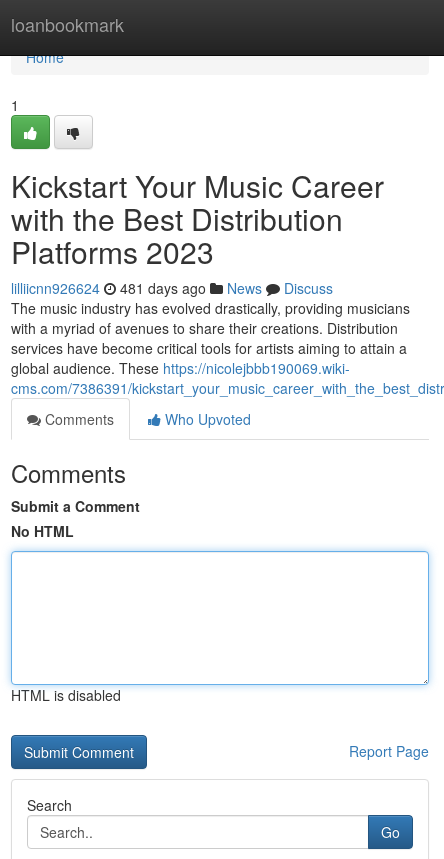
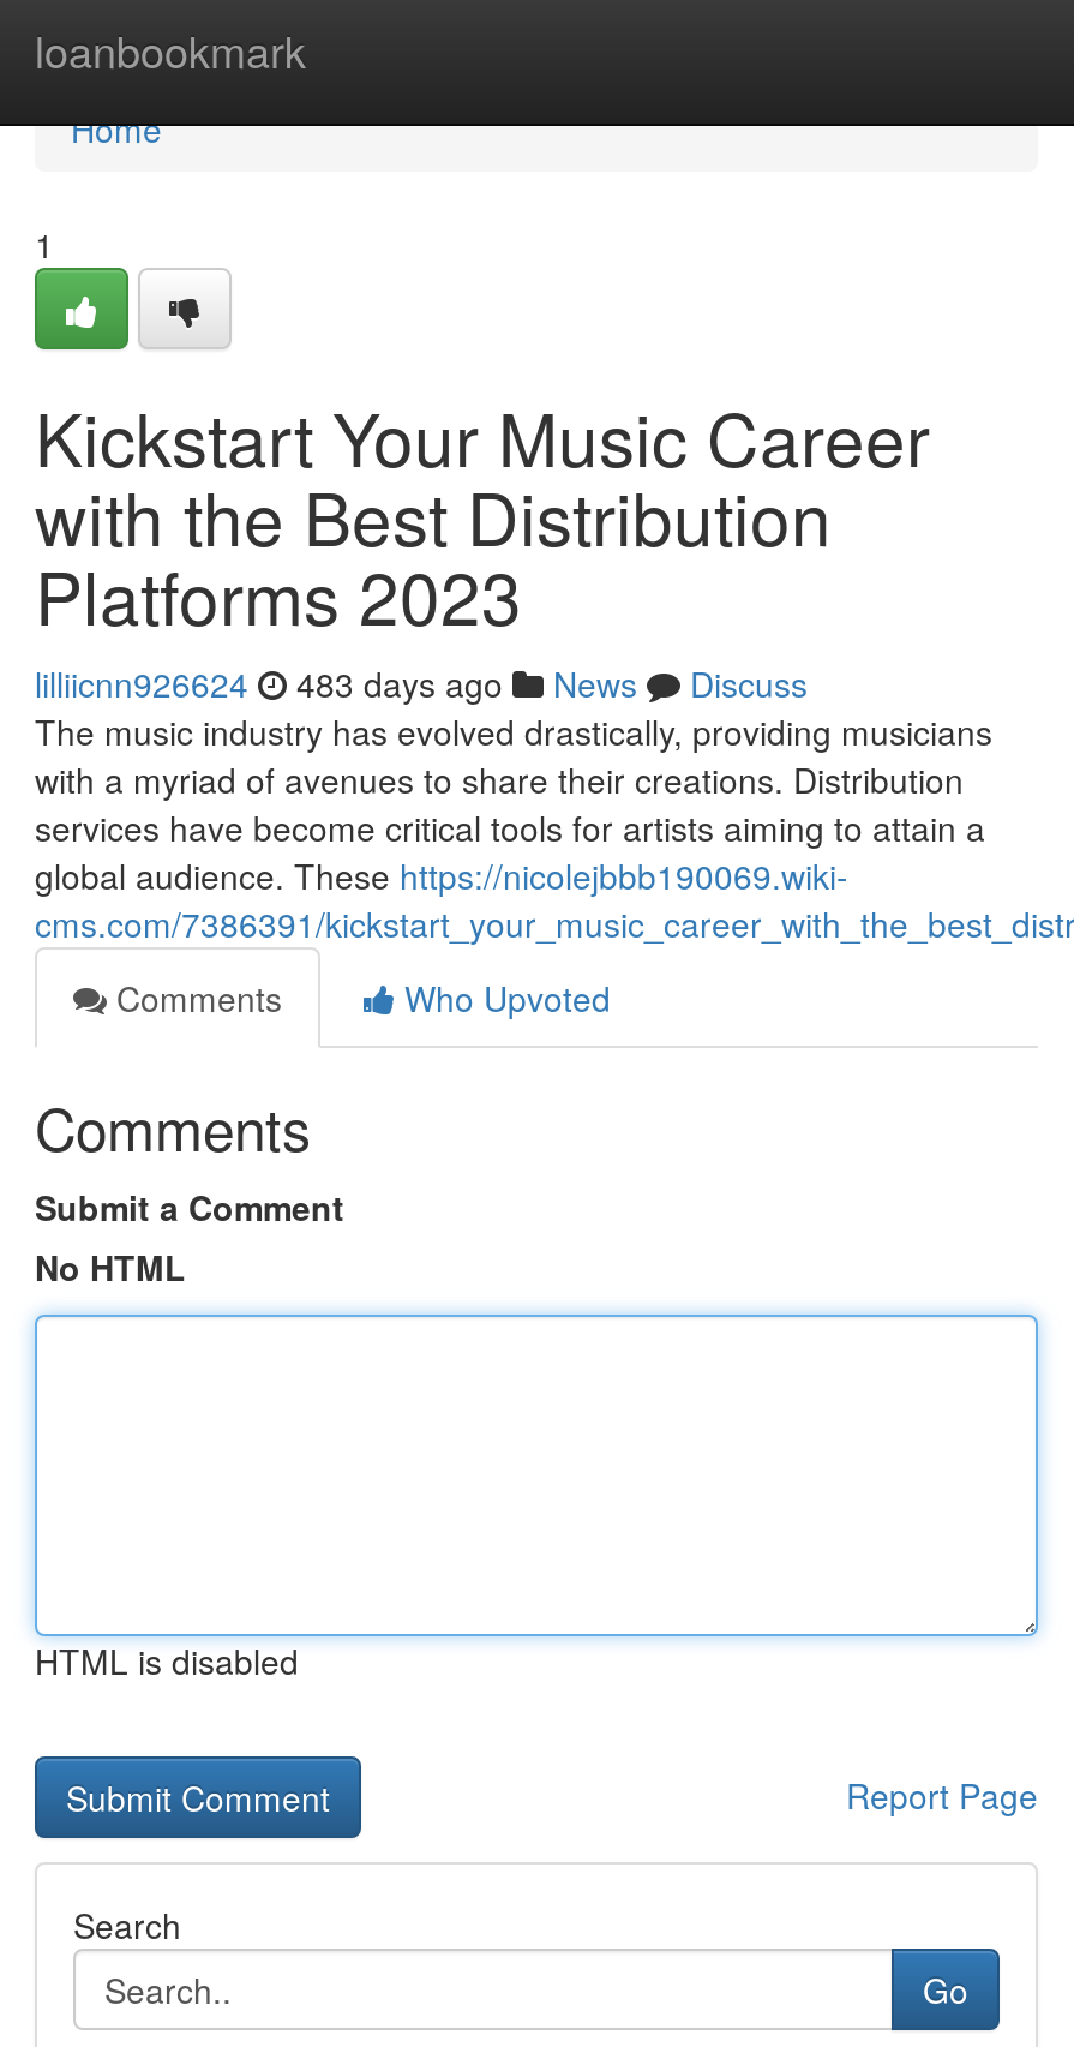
[11,278,333,298] lilliicnn926624 481 days ago News Discuss -> [35,659,808,707] lilliicnn926624 483 days ago News Discuss

